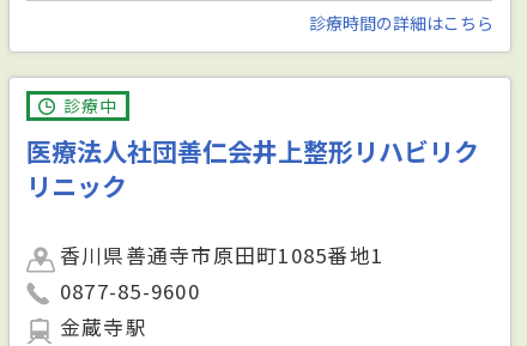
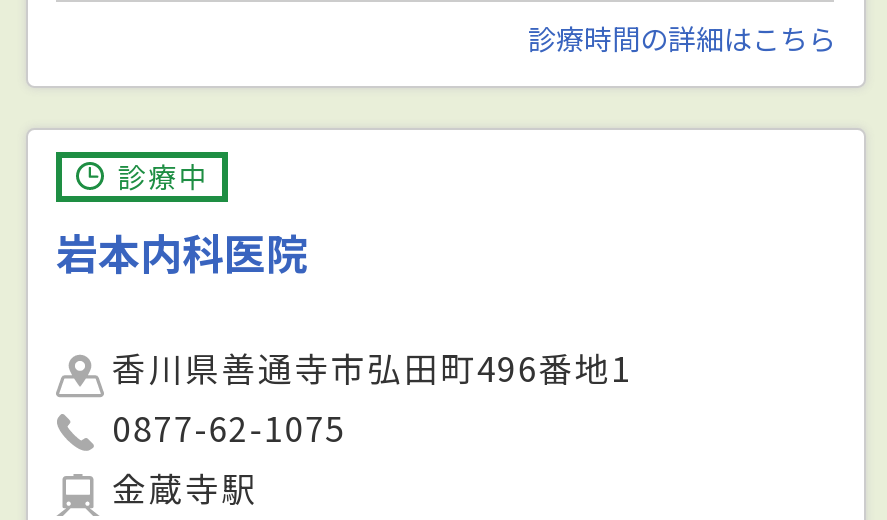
[26,133,479,204] 医療法人社団善仁会井上整形リハビリク | リニック -> [56,222,308,282] 岩本内科医院
[60,241,383,306] 香川県善通寺市原田町1085番地1 | 0877-85-9600 -> [112,344,632,453] 香川県善通寺市弘田町496番地1 | 0877-62-1075

